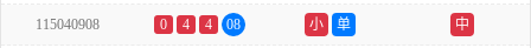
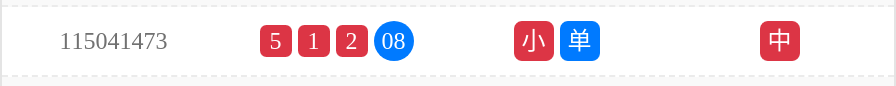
[35,16,99,33] 115040908 -> [60,27,168,55] 115041473
[160,16,167,33] 0 -> [270,27,282,55] 5
[182,16,189,33] 4 -> [308,27,320,55] 1
[205,16,212,33] 4 -> [346,27,358,55] 2

